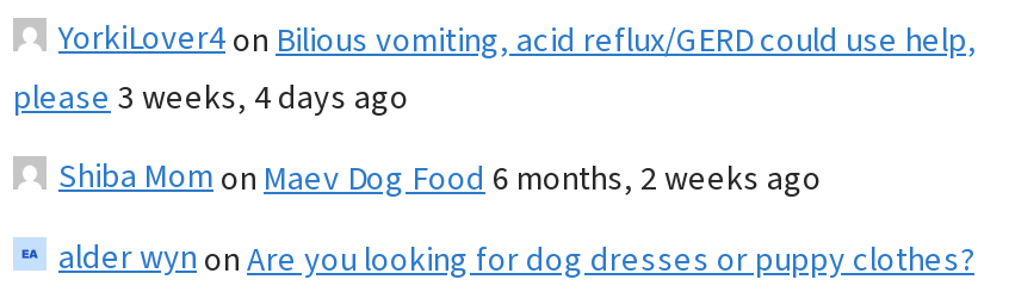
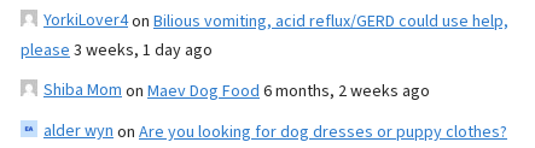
[13,74,409,122] please 3 weeks, 4 days ago -> [21,38,213,62] please 3 weeks, 1 day ago

